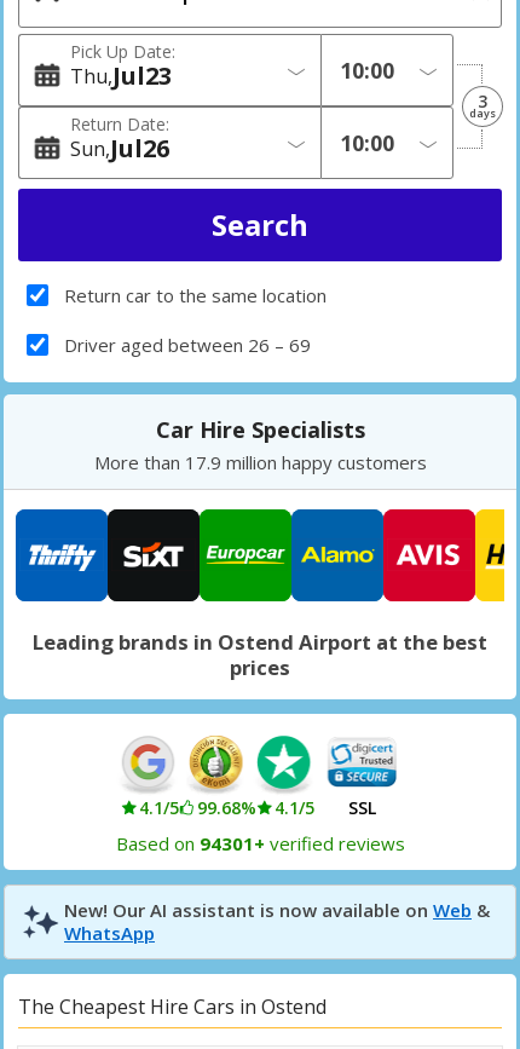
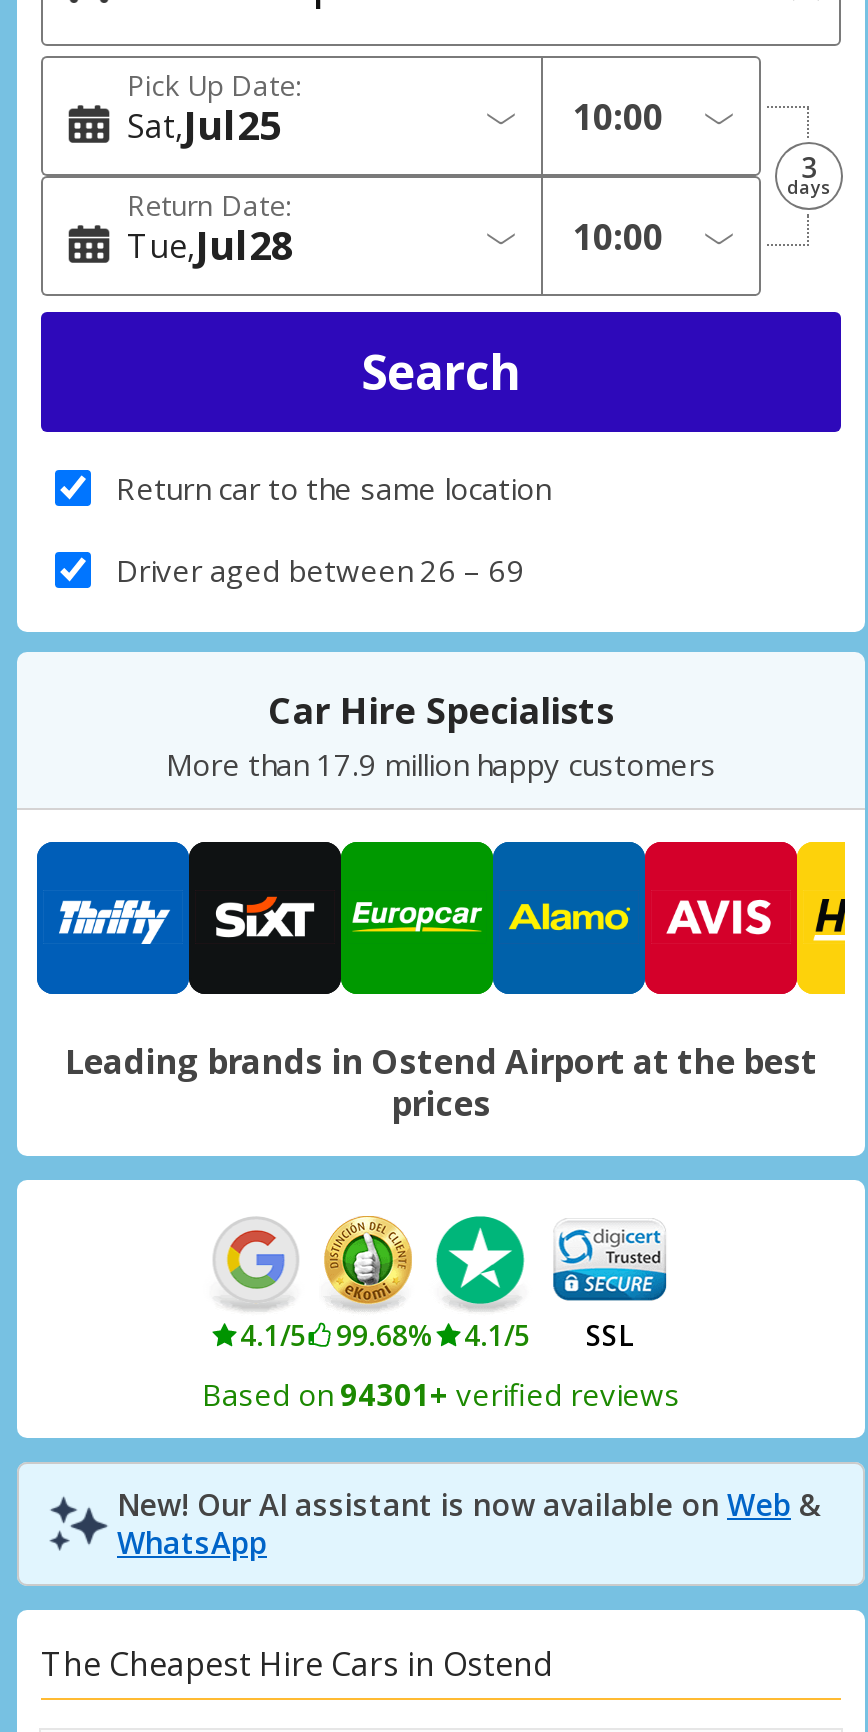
[70,59,172,92] Thu | 23 -> [127,98,281,152] Sat | 25
[70,132,169,165] Sun | 26 -> [127,218,293,272] Tue | 28

